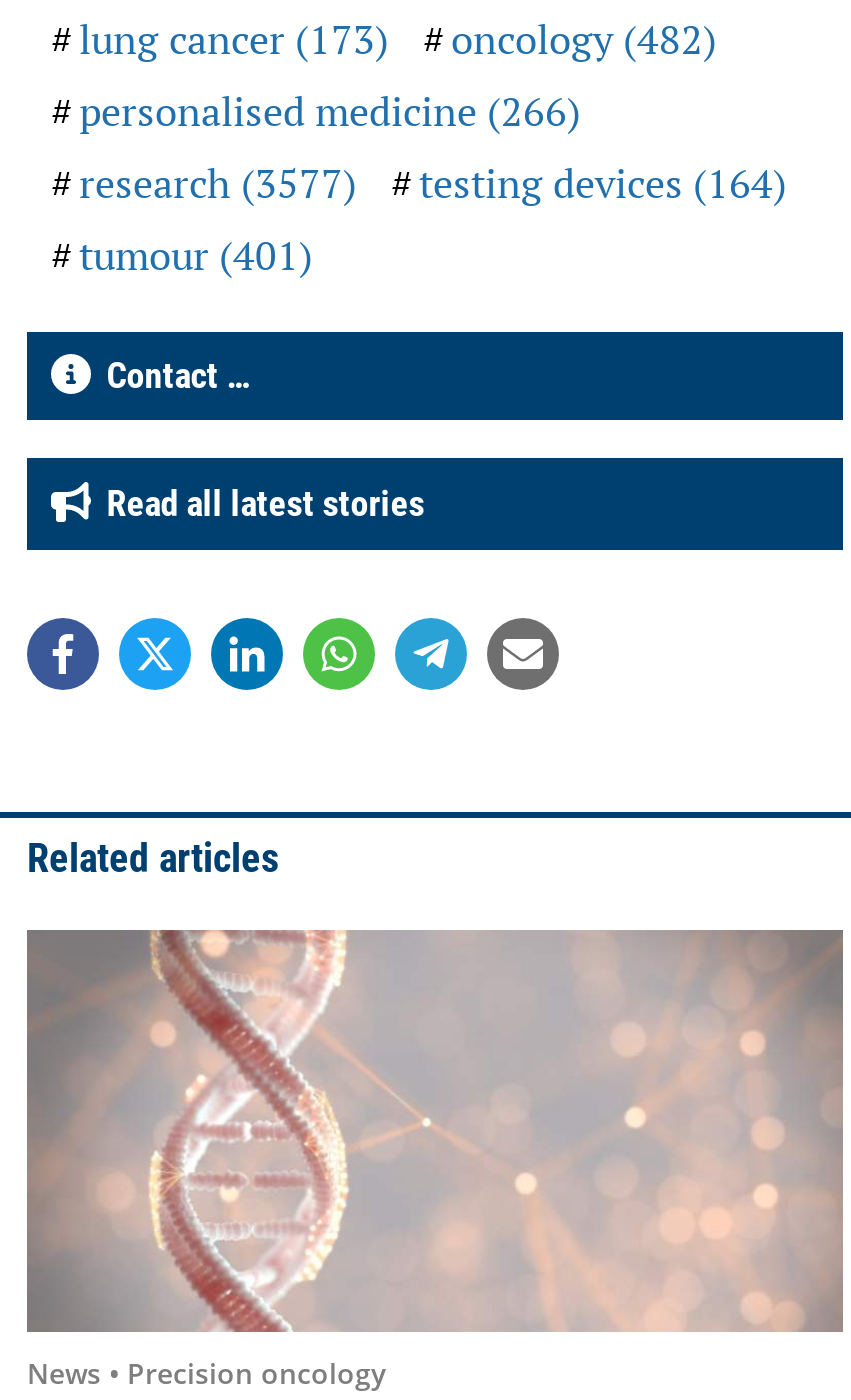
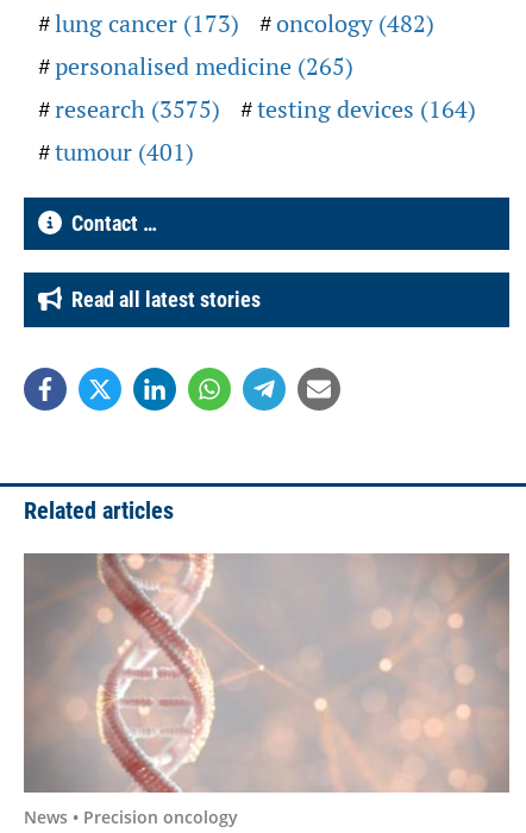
[79,84,581,138] personalised medicine (266) -> [55,50,353,82] personalised medicine (265)
[79,156,787,210] research (3577) testing devices (164) -> [55,93,476,125] research (3575) testing devices (164)

